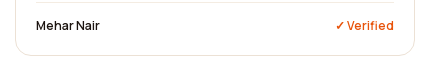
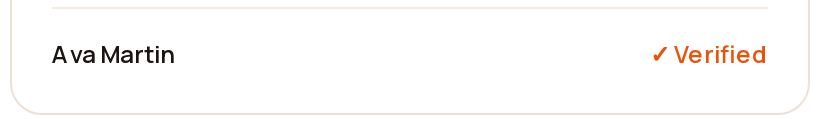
[36,17,100,34] Mehar Nair -> [52,37,176,71] Ava Martin

